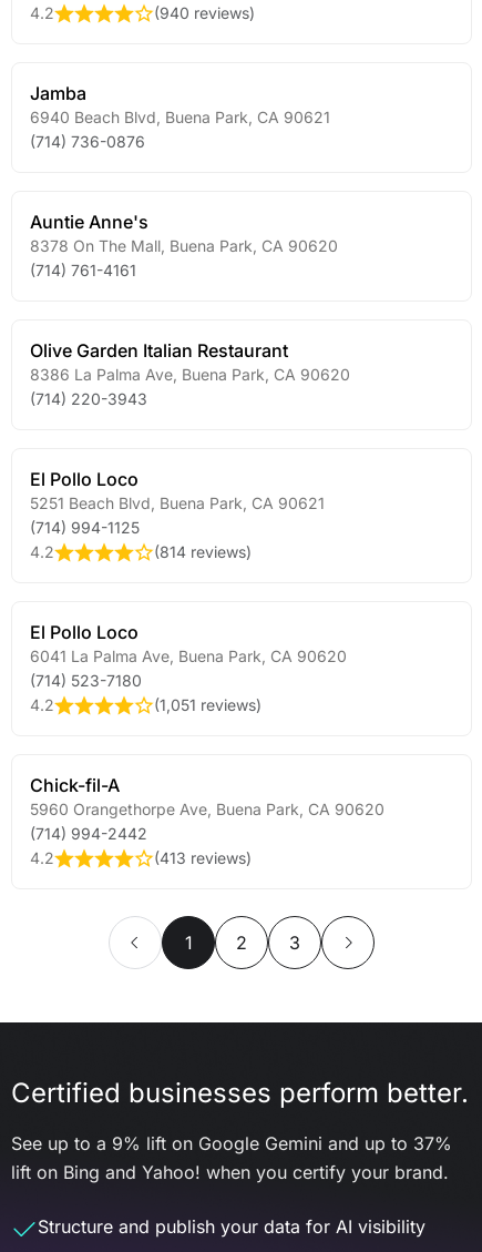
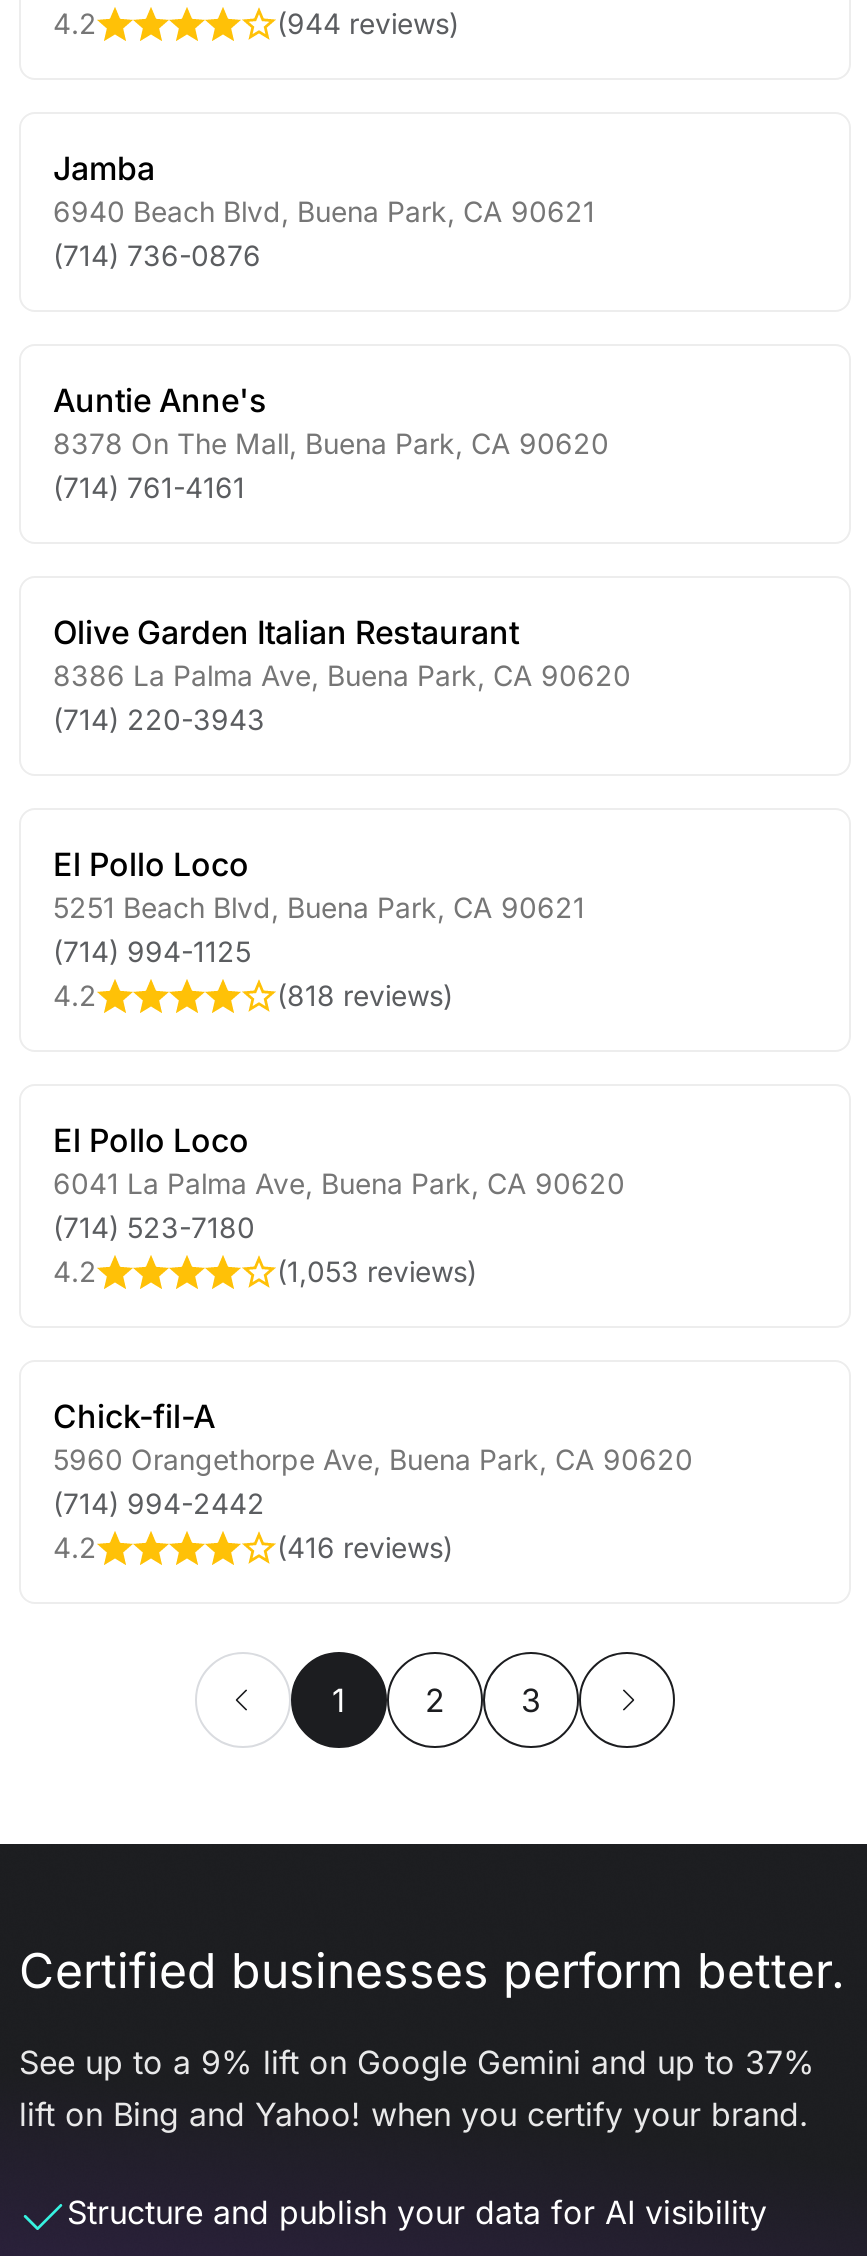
[154,3,255,22] (940 reviews) -> [277,6,459,40] (944 reviews)
[154,542,252,561] (814 reviews) -> [277,978,453,1012] (818 reviews)
[154,695,261,714] (1,051 reviews) -> [277,1254,477,1288] (1,053 reviews)
[154,848,252,867] (413 reviews) -> [277,1530,453,1564] (416 reviews)

